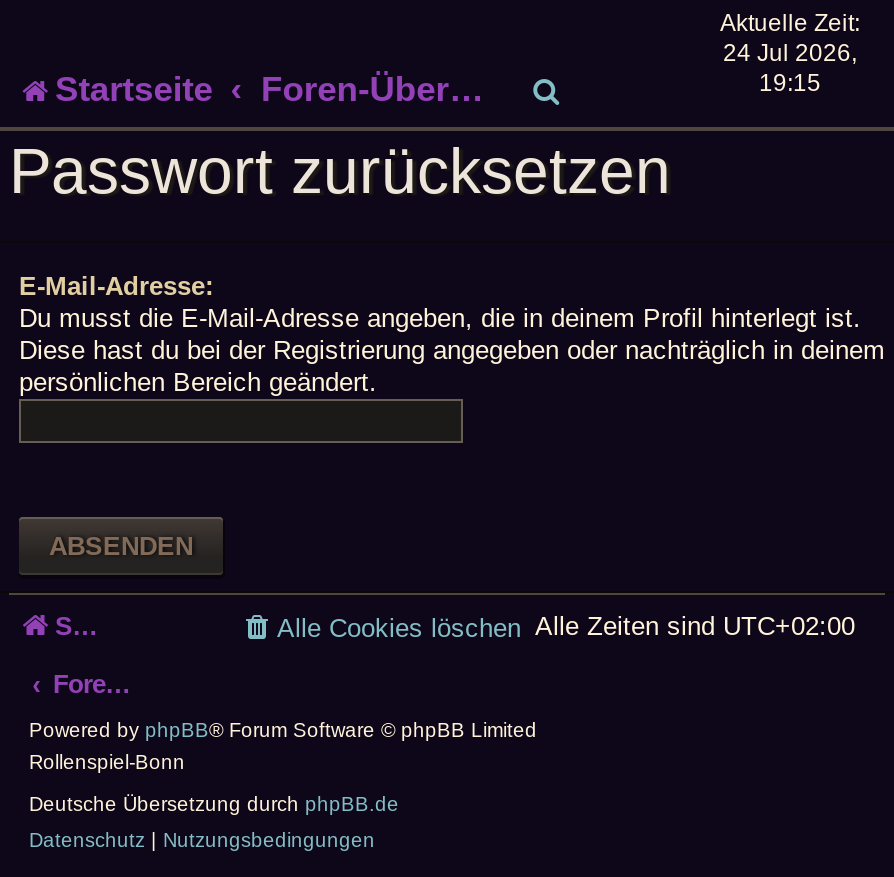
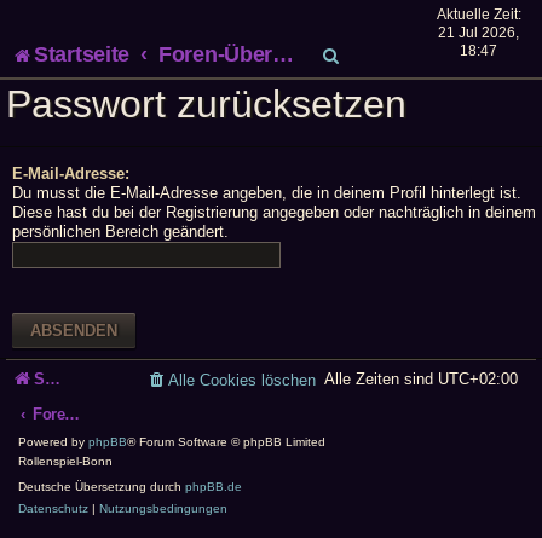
[723,39,857,67] 24 Jul 2026, -> [438,24,519,41] 21 Jul 2026,
[759,69,821,97] 19:15 -> [460,42,497,59] 18:47

